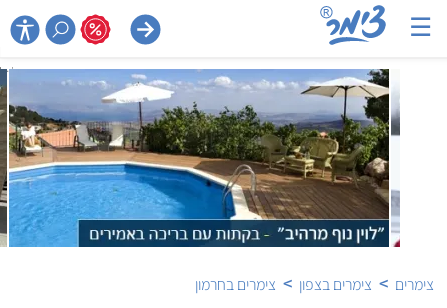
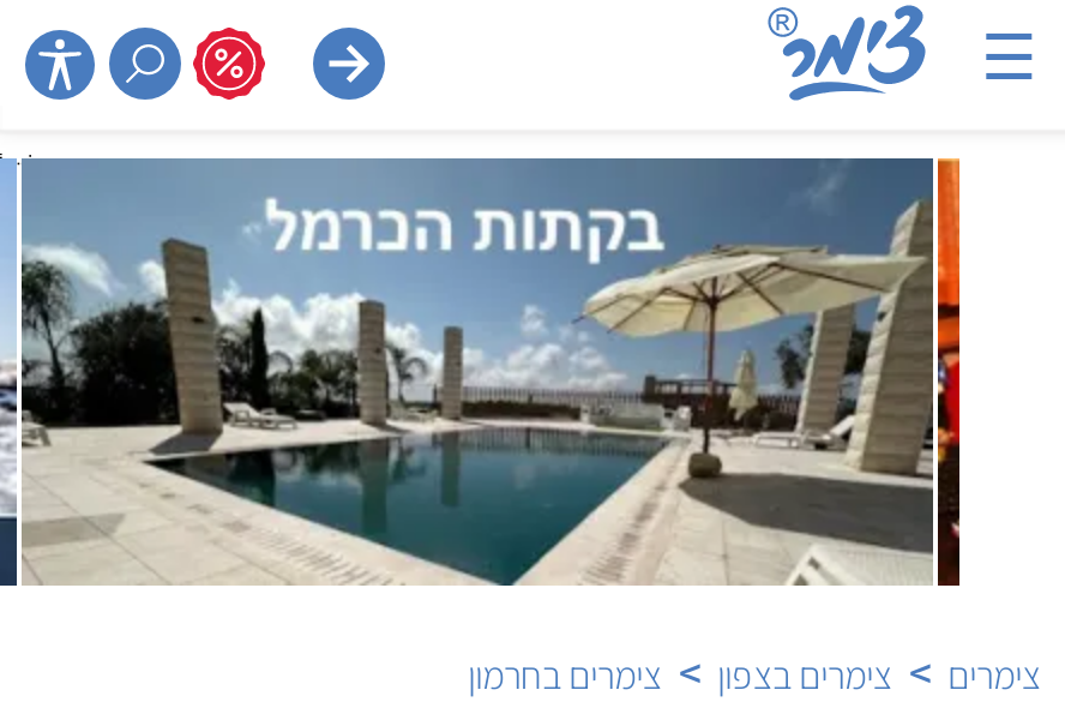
[3,69,401,248] [image] -> [7,156,962,588] [image]

